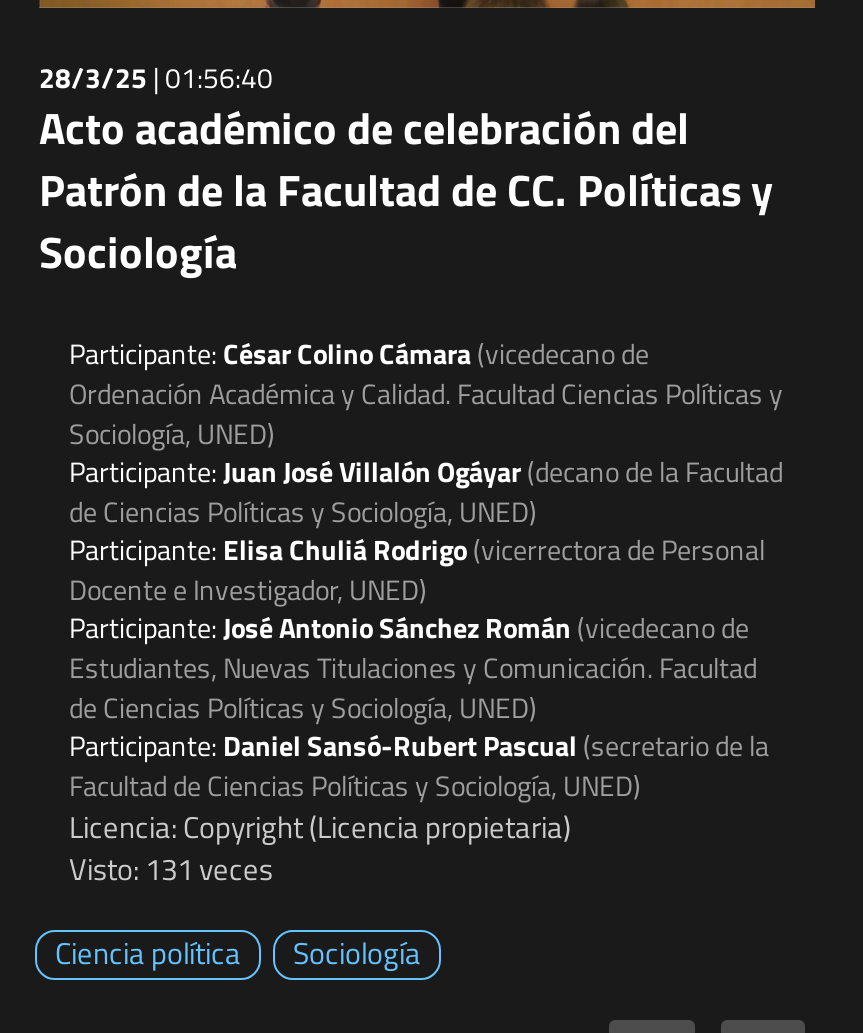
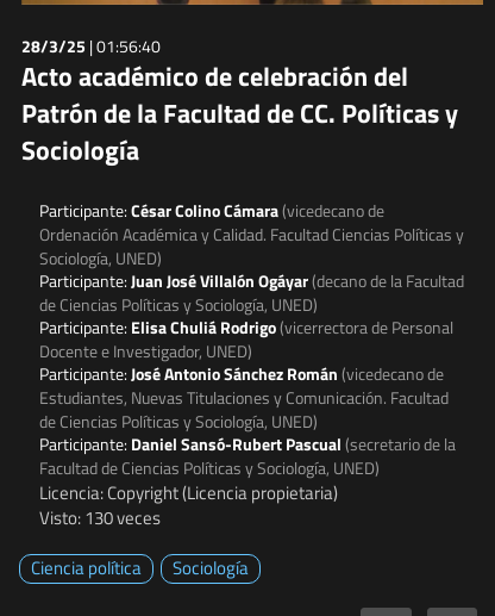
[69,846,273,892] Visto: 131 veces -> [39,504,161,532] Visto: 130 veces

